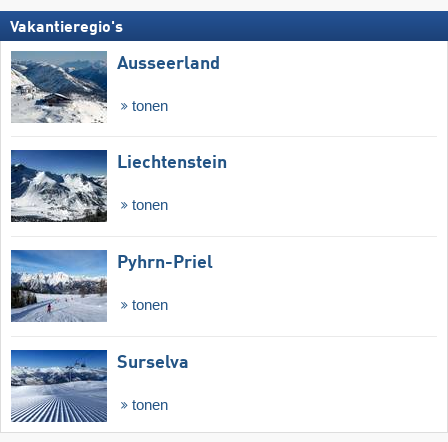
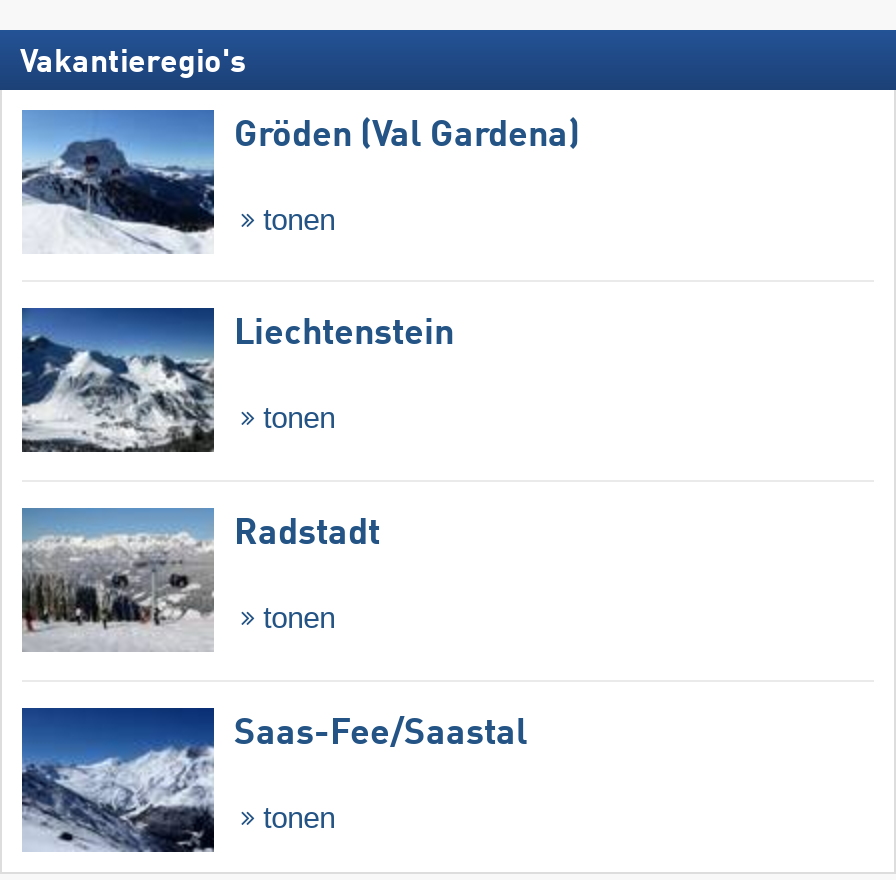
[10,51,220,124] [image] | Ausseerland -> [20,110,580,254] [image] | Gröden (Val Gardena)
[11,251,213,322] [image] | Pyhrn-Priel -> [20,508,380,650] [image] | Radstadt
[11,350,189,423] [image] | Surselva -> [20,708,528,854] [image] | Saas-Fee/Saastal

